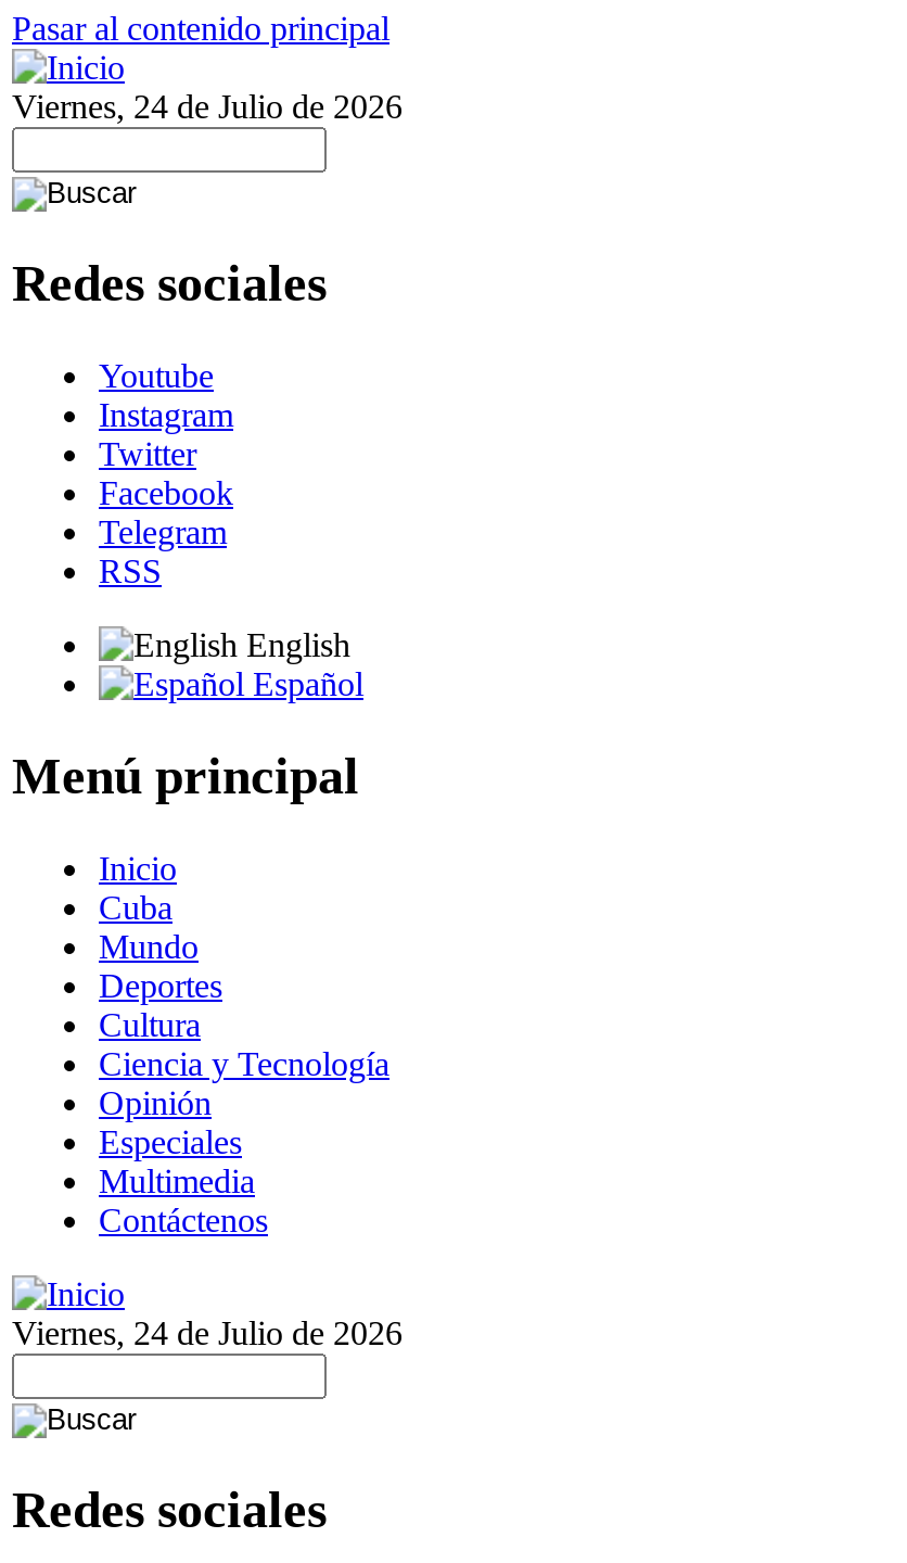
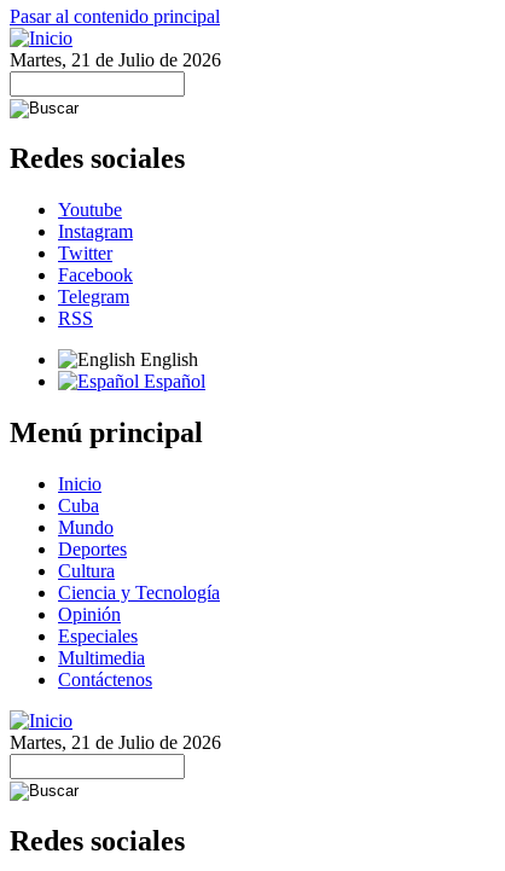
[12,88,403,125] Viernes, 24 de Julio de 2026 -> [10,50,221,70] Martes, 21 de Julio de 2026
[12,1314,403,1350] Viernes, 24 de Julio de 2026 -> [10,732,221,752] Martes, 21 de Julio de 2026

